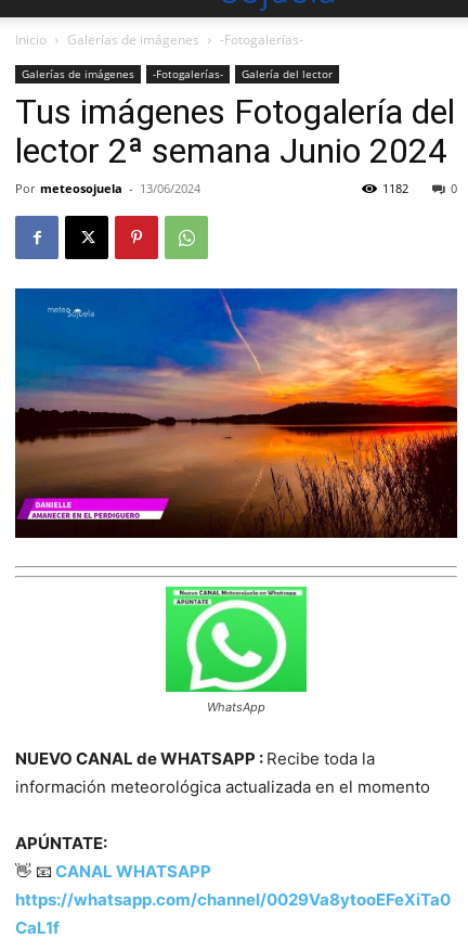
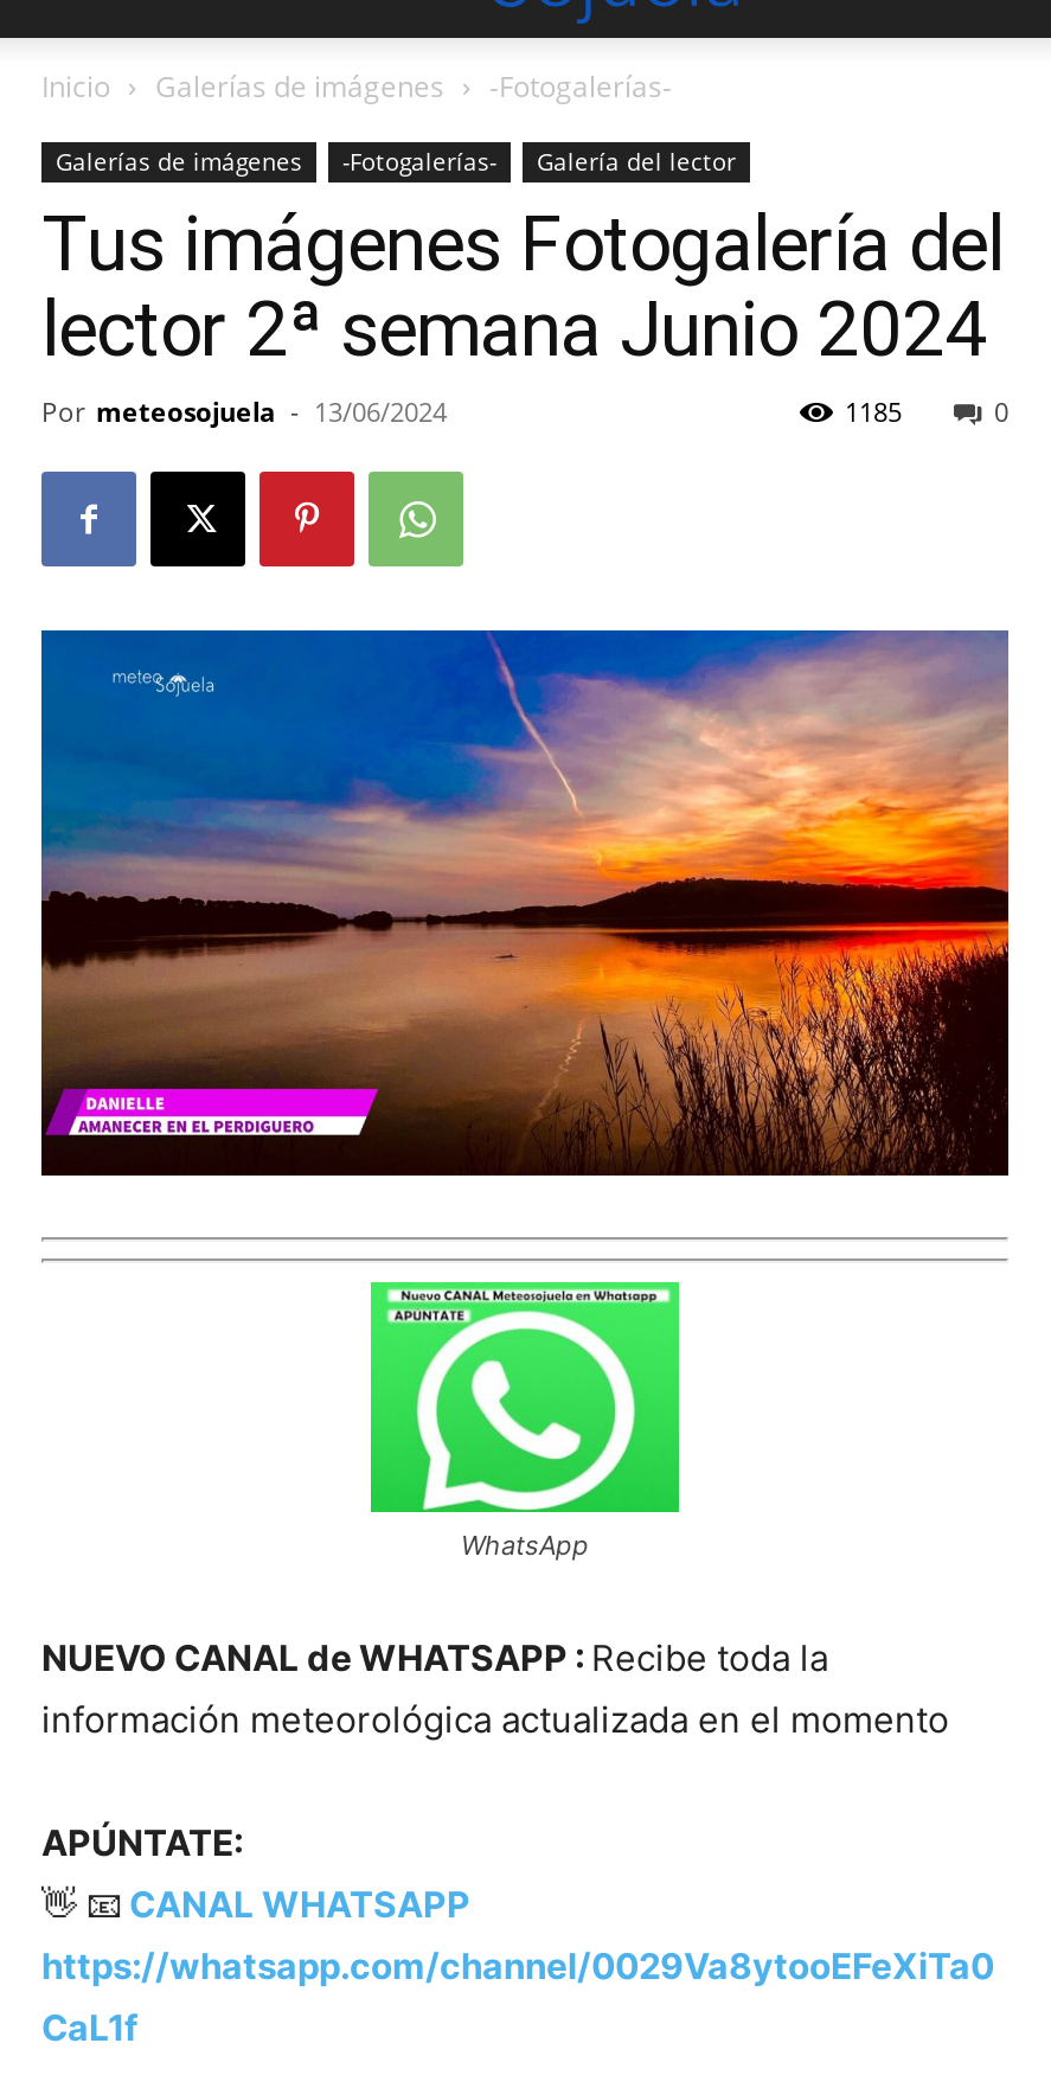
[382,180,408,196] 1182 -> [845,393,902,429] 1185

